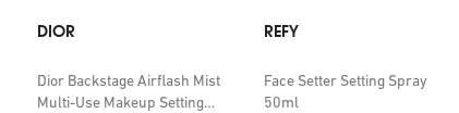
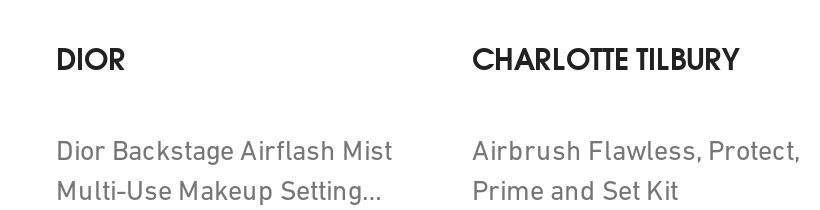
[264,21,299,41] REFY -> [472,40,740,78] CHARLOTTE TILBURY
[264,72,427,111] Face Setter Setting Spray | 50ml -> [472,134,800,206] Airbrush Flawless, Protect, | Prime and Set Kit

